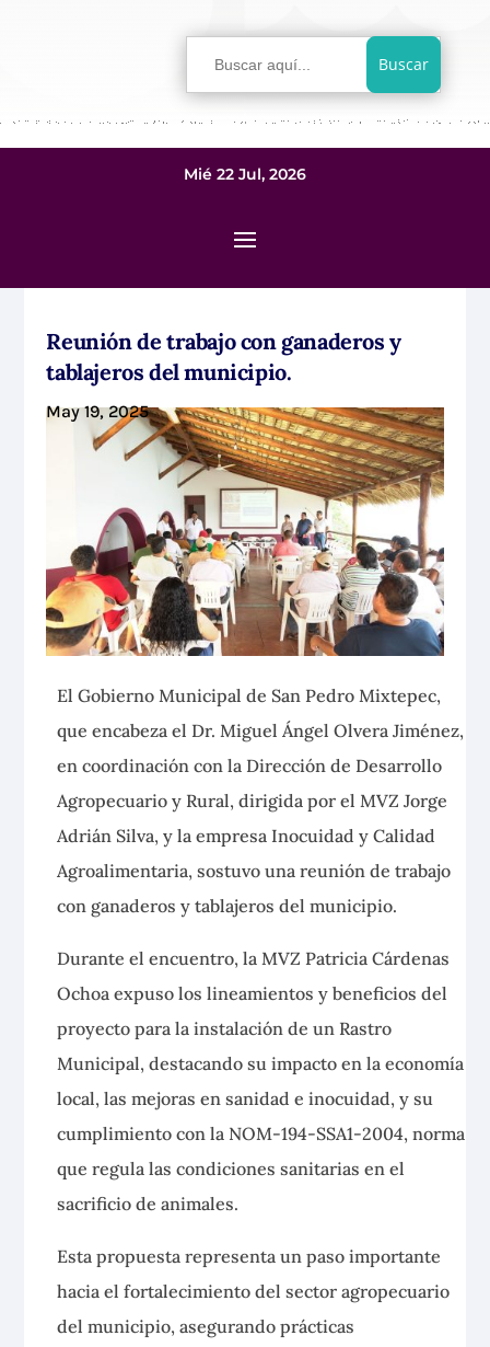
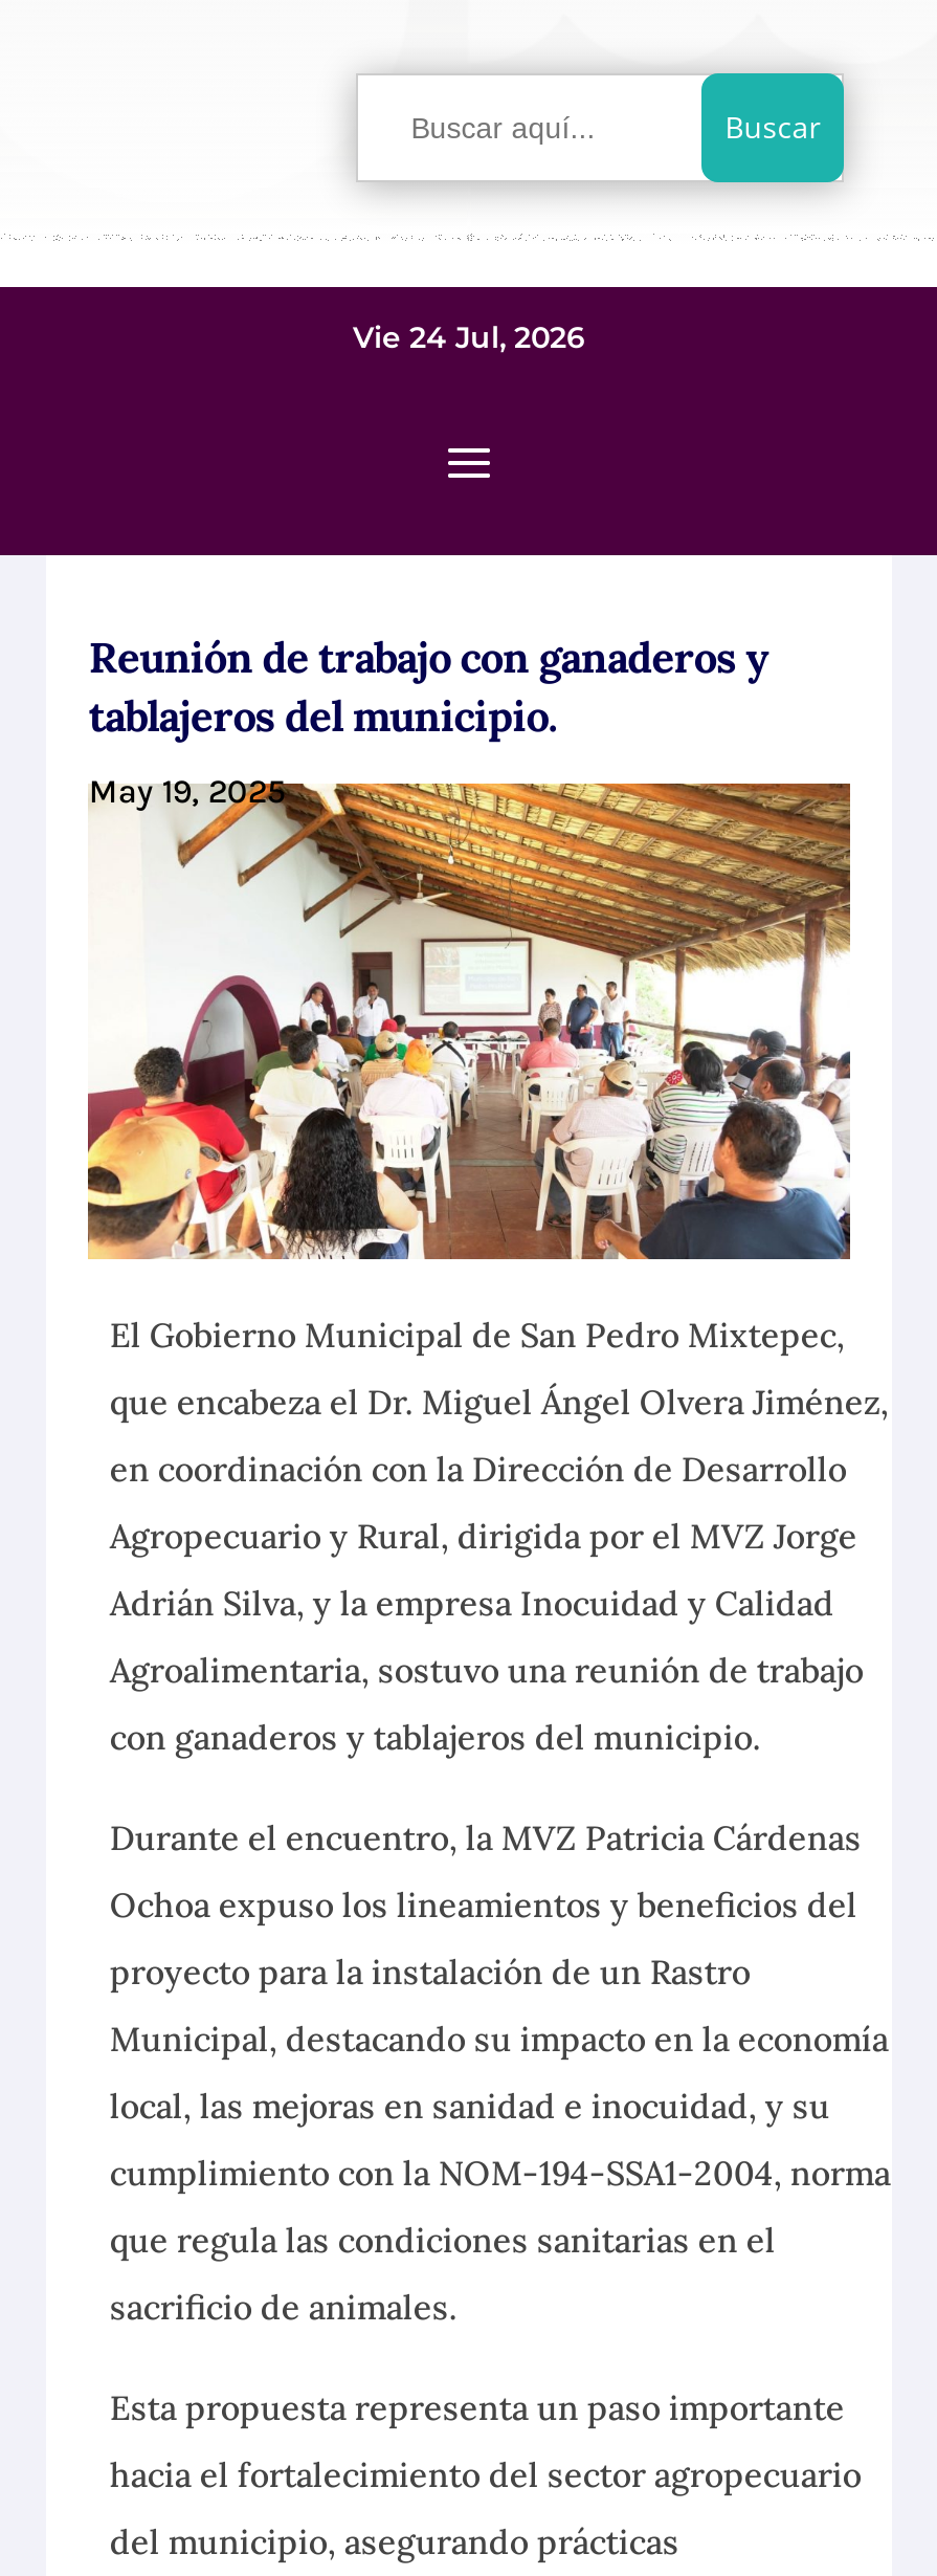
[184,164,306,184] Mié 22 Jul, 2026 -> [353,318,585,356] Vie 24 Jul, 2026

